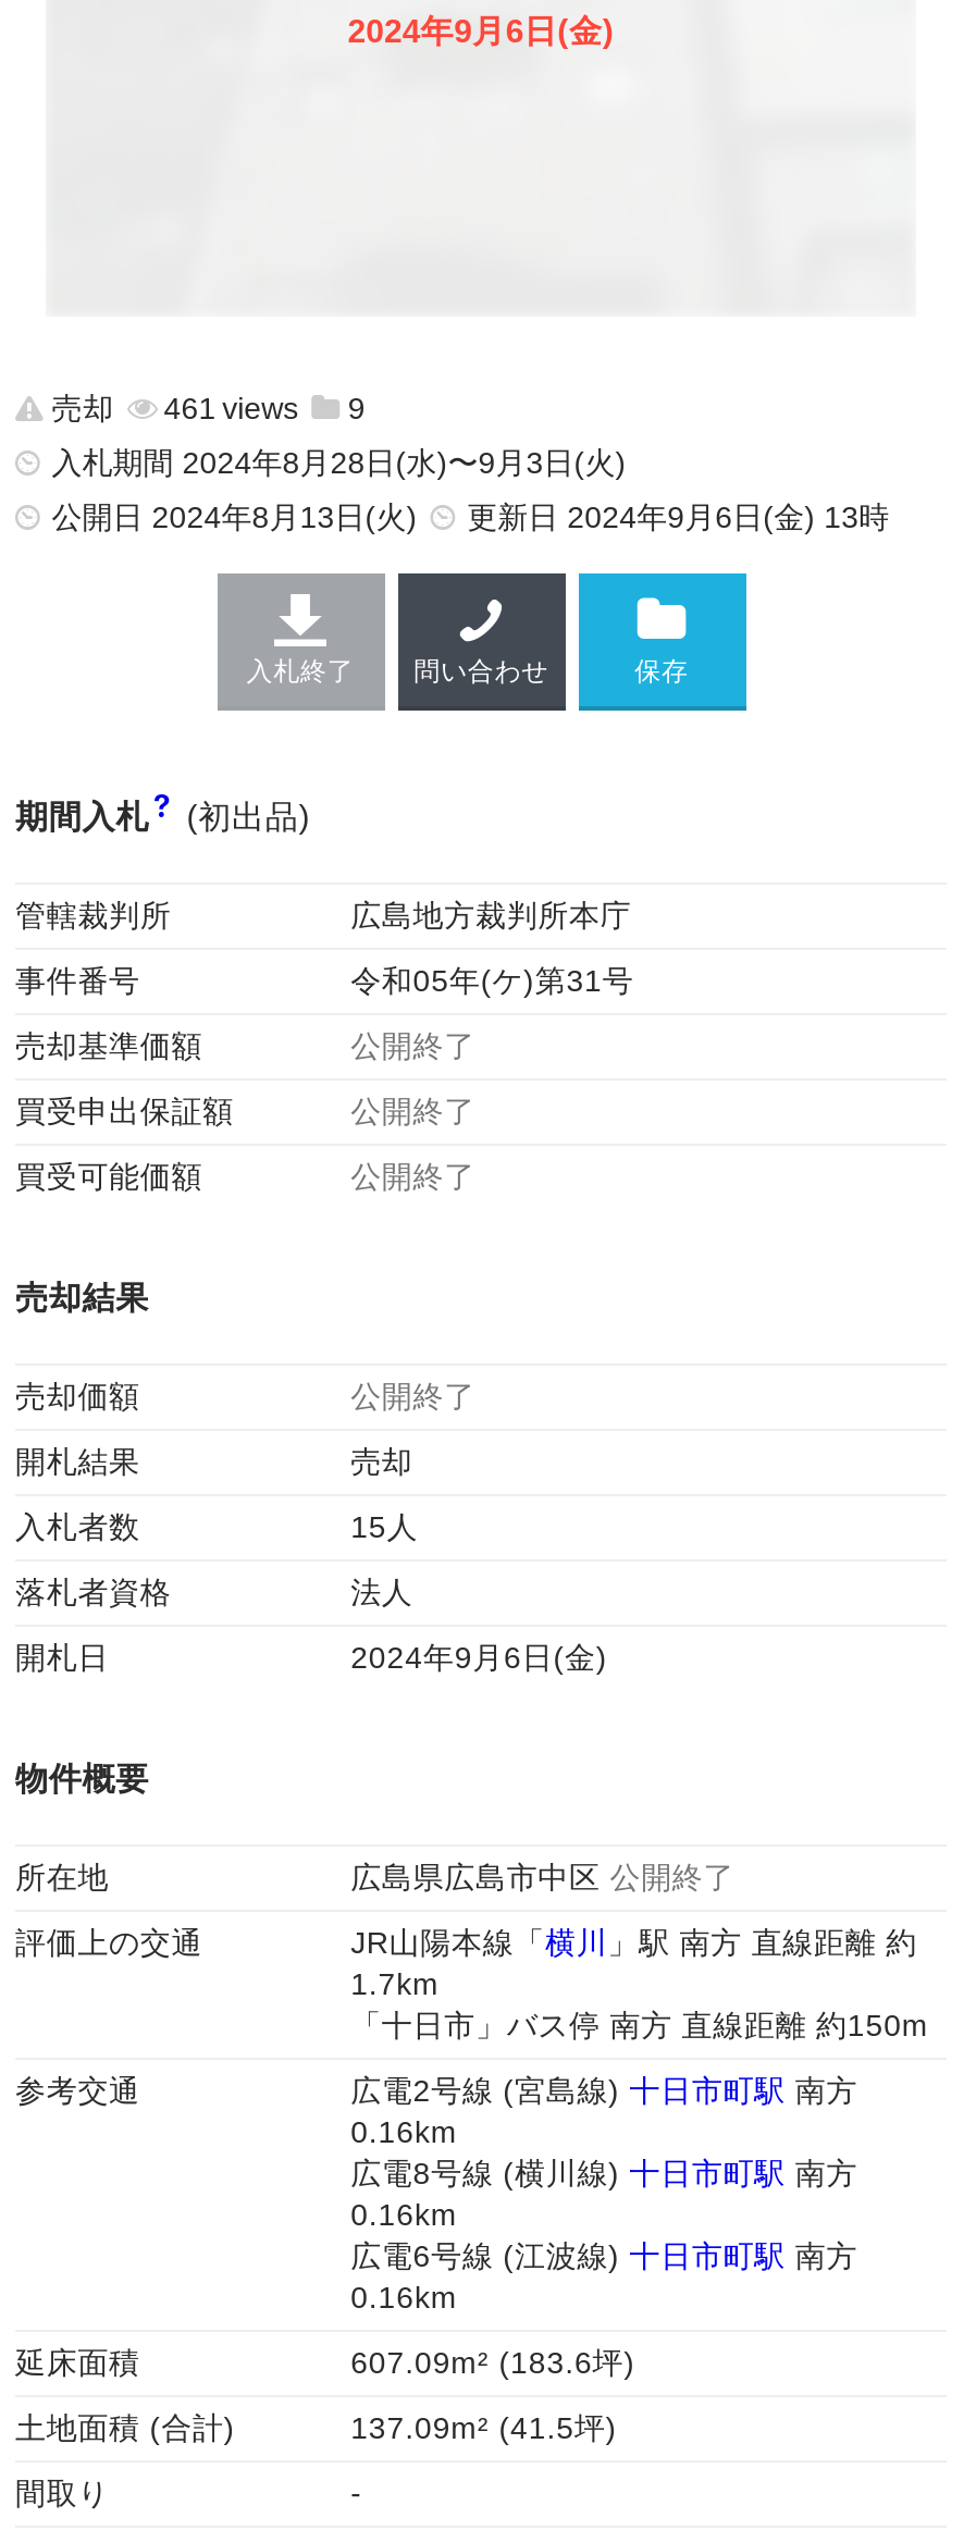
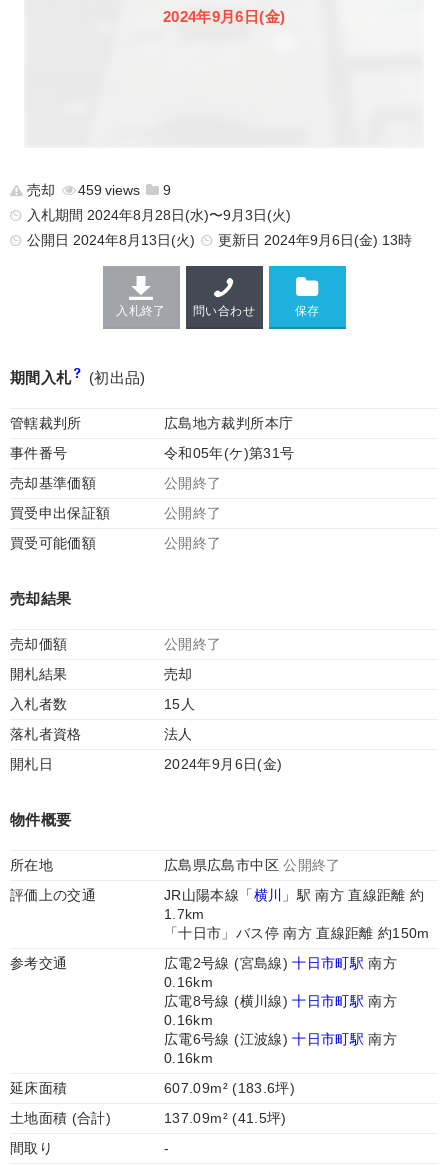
[52,391,216,425] 売却 461 -> [27,182,102,198] 売却 459

